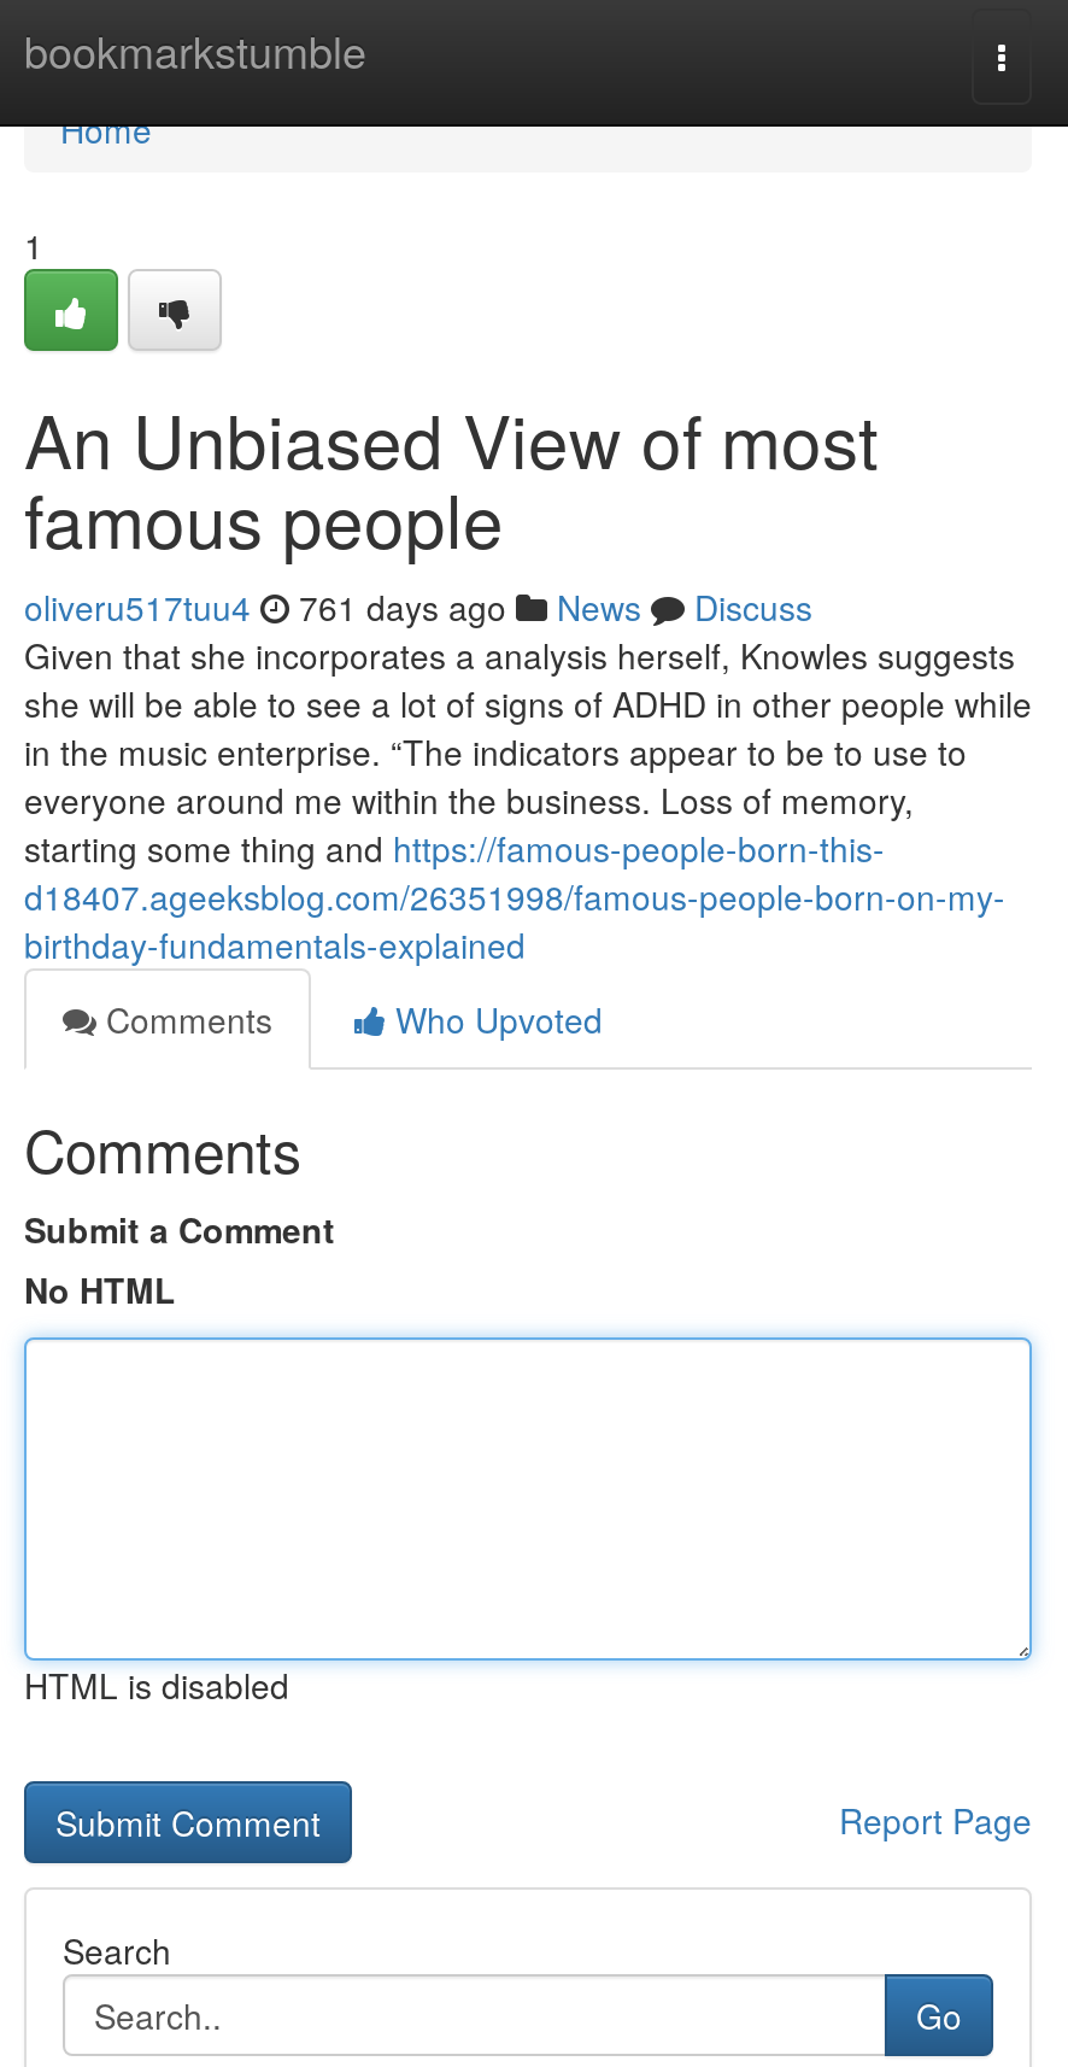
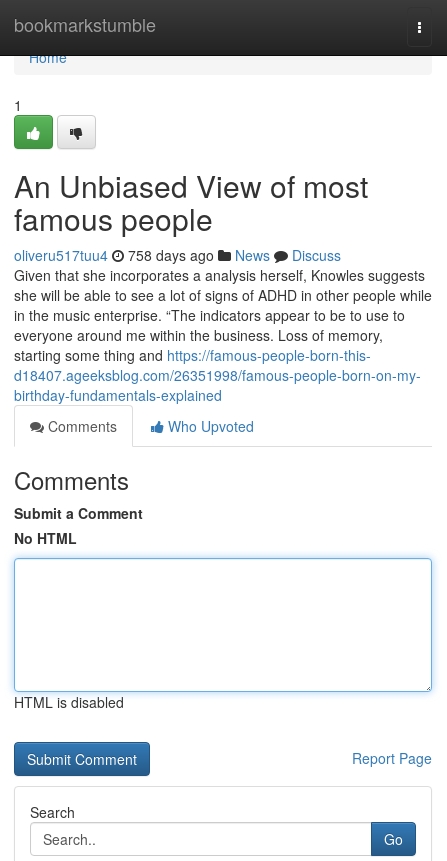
[24,582,812,631] oliveru517tuu4 761 days ago News Discuss -> [14,245,341,265] oliveru517tuu4 758 days ago News Discuss

